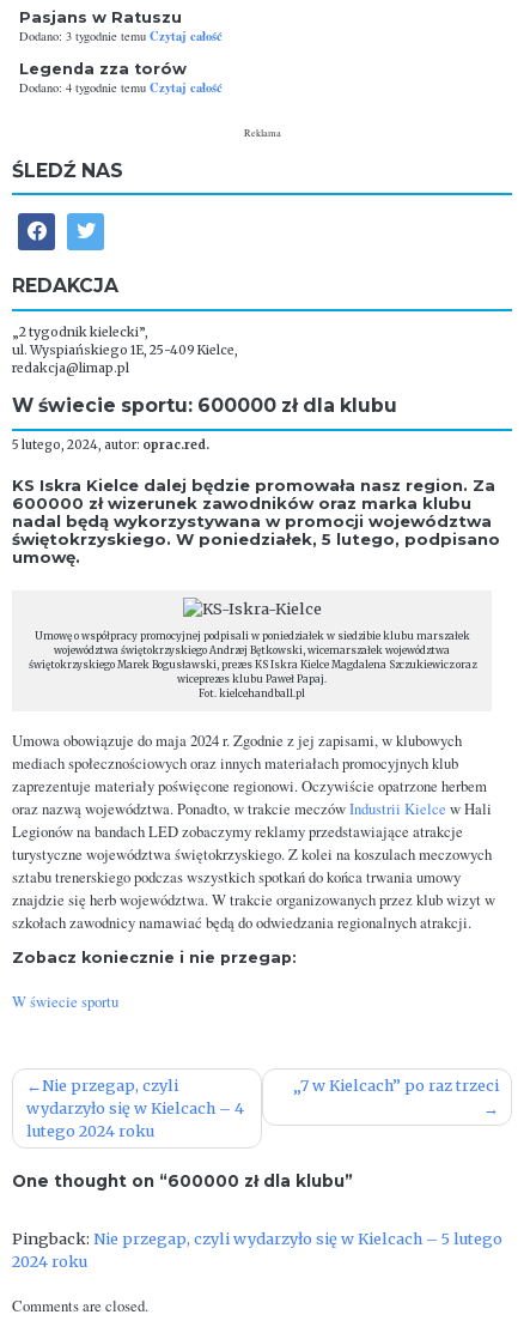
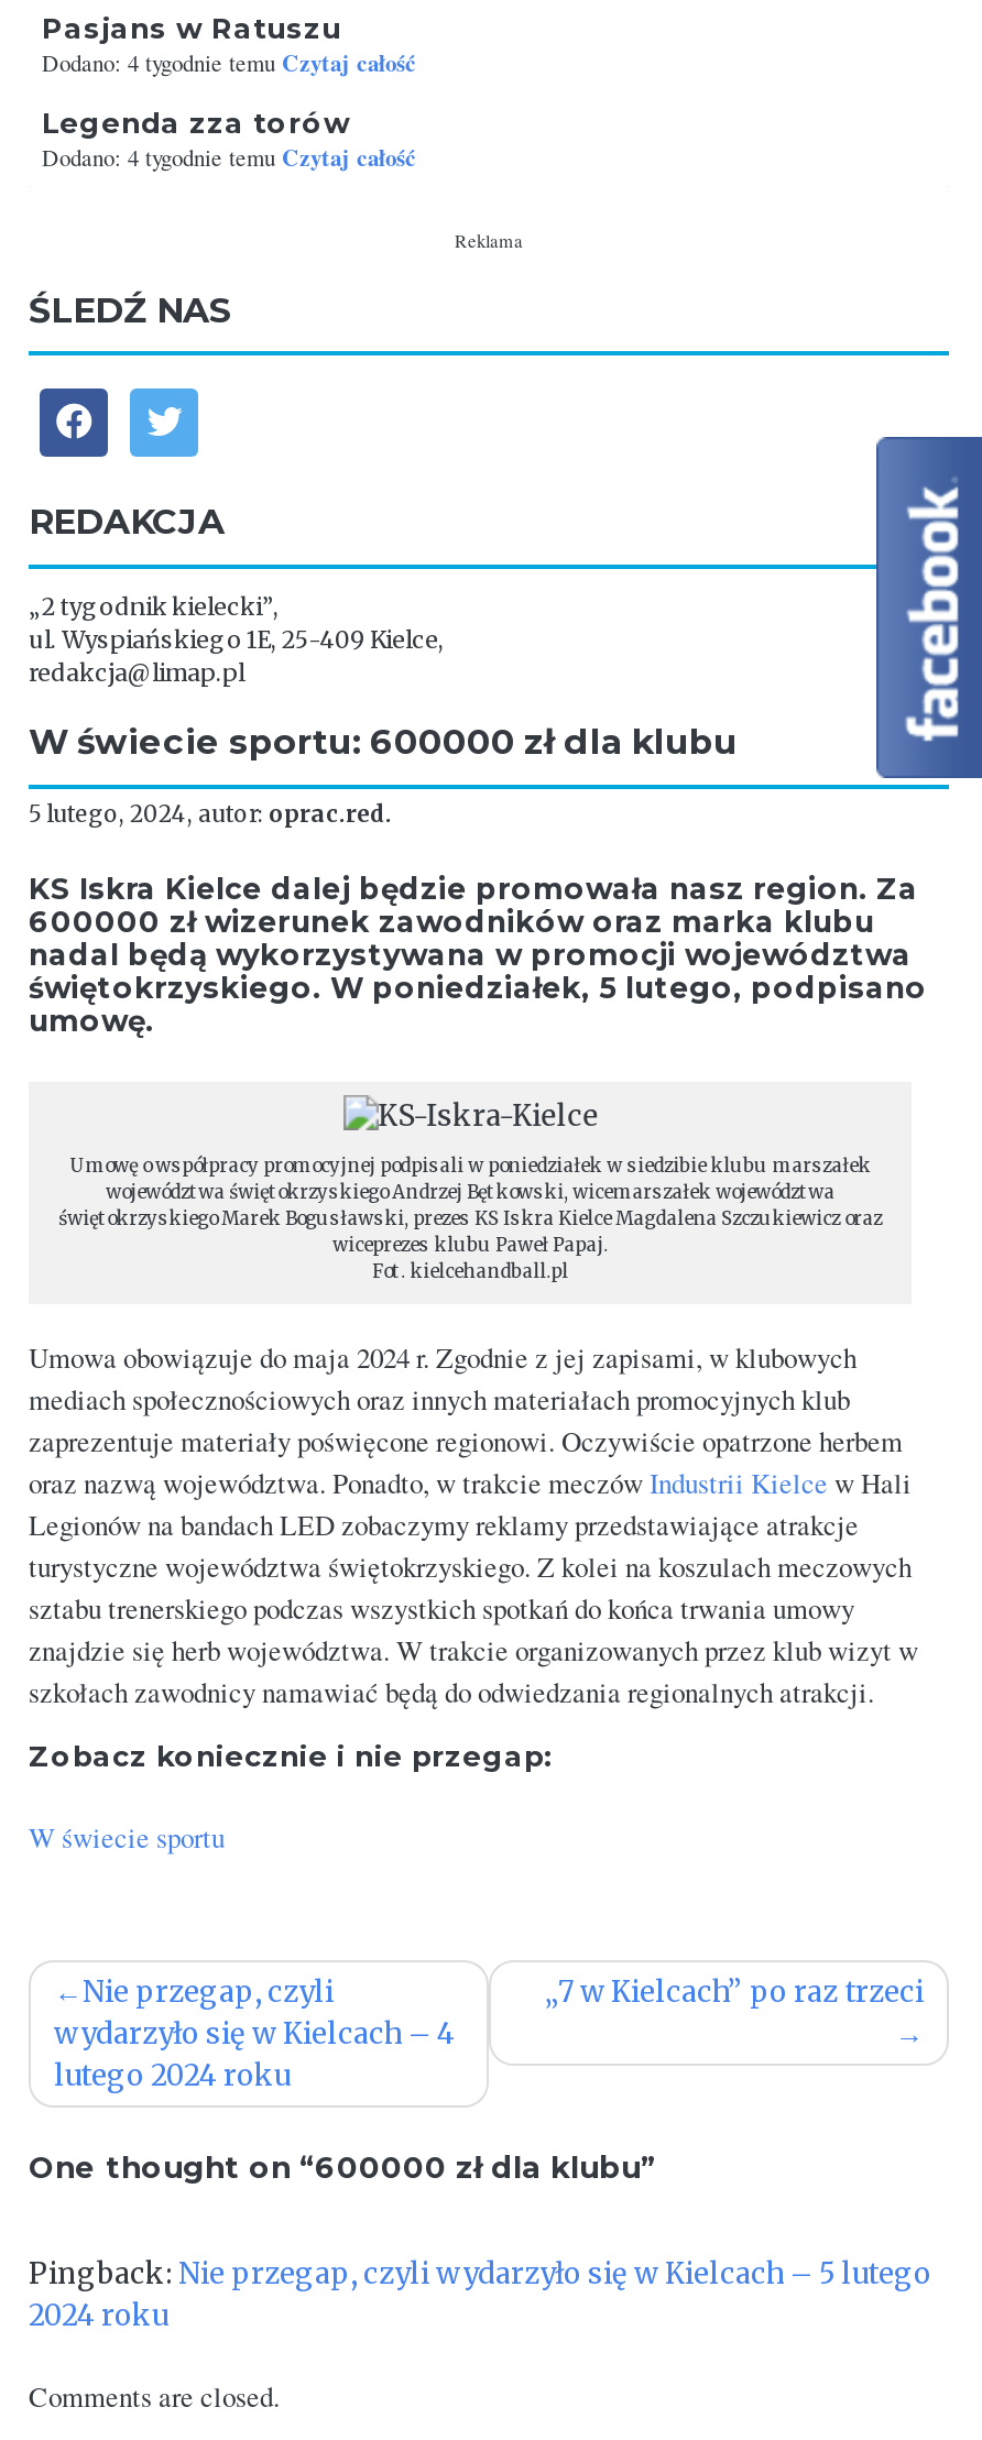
[19,26,223,46] Dodano: 3 tygodnie temu Czytaj całość -> [42,45,416,81] Dodano: 4 tygodnie temu Czytaj całość
none -> [874,435,975,780] [image]

